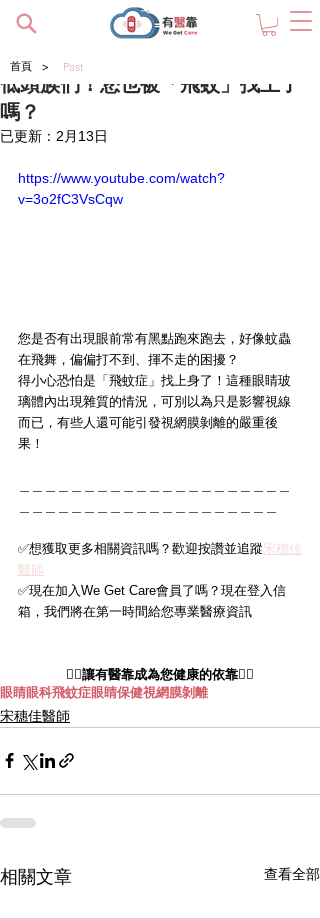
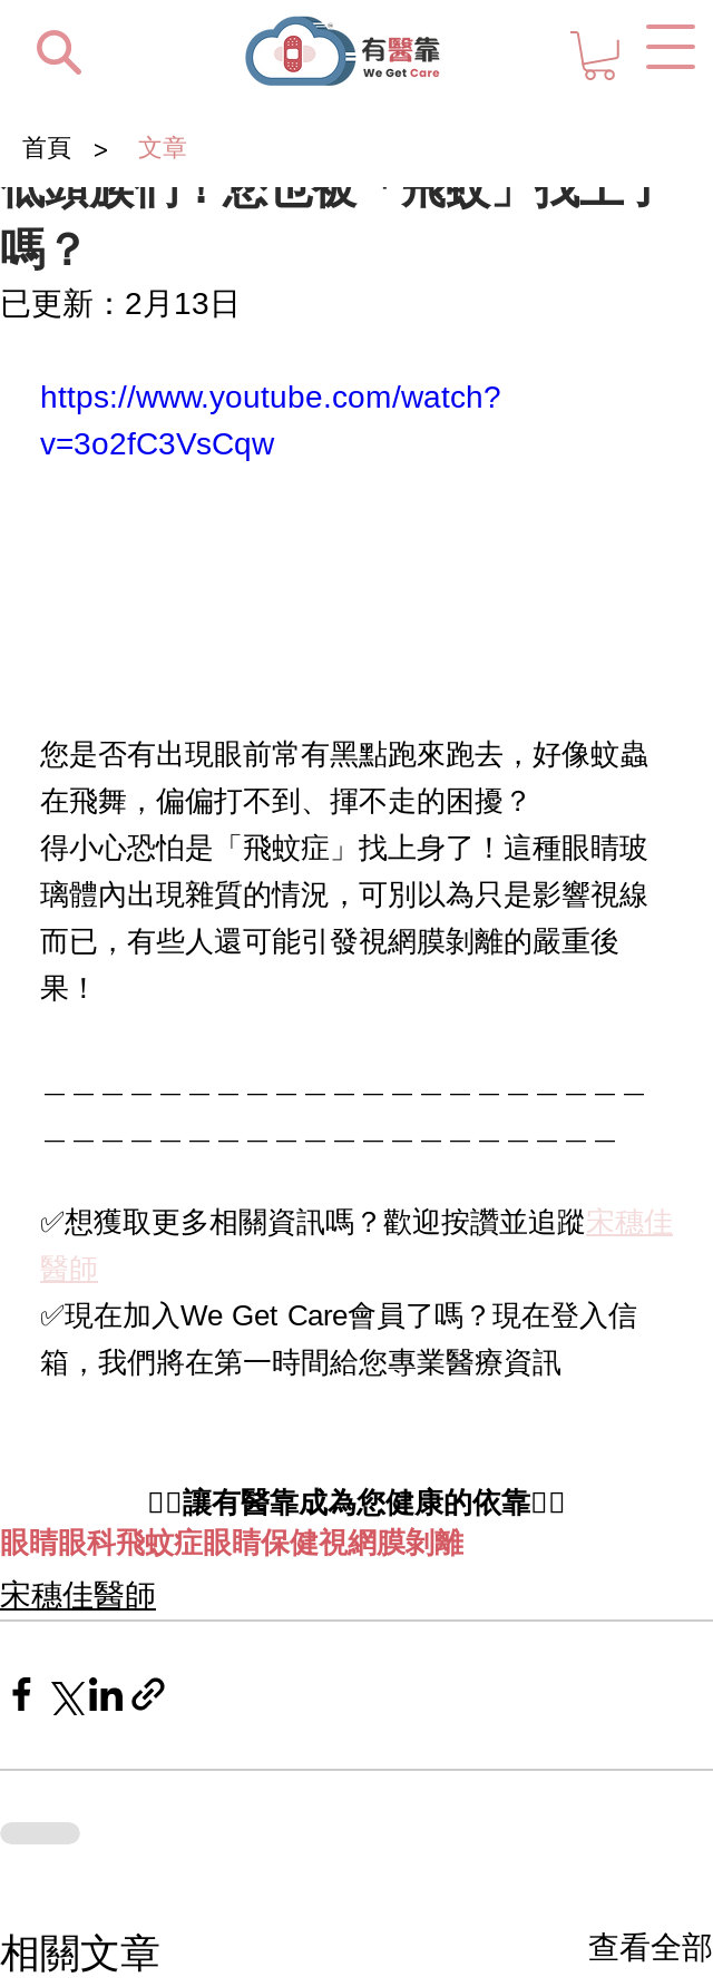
[62,60,83,73] Post -> [138,131,187,160] 文章

